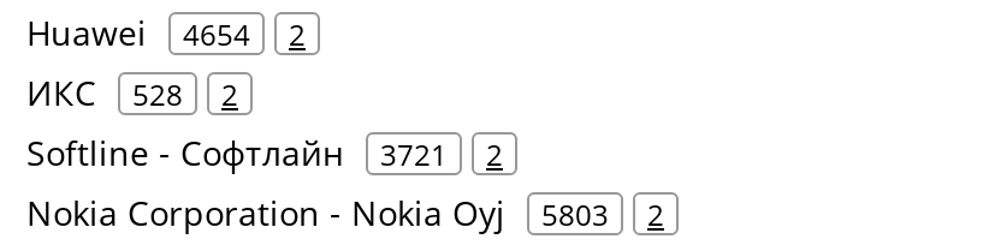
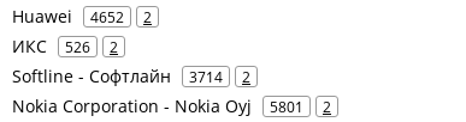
[26,10,306,55] Huawei 4654 2 -> [12,5,152,28] Huawei 4652 2
[26,70,238,115] ИКС 528 2 -> [12,35,118,57] ИКС 526 2
[26,130,503,175] Softline - Софтлайн 3721 2 -> [12,65,250,87] Softline - Софтлайн 3714 2
[26,190,664,235] Nokia Corporation - Nokia Oyj 5803 2 -> [12,94,331,117] Nokia Corporation - Nokia Oyj 5801 2

